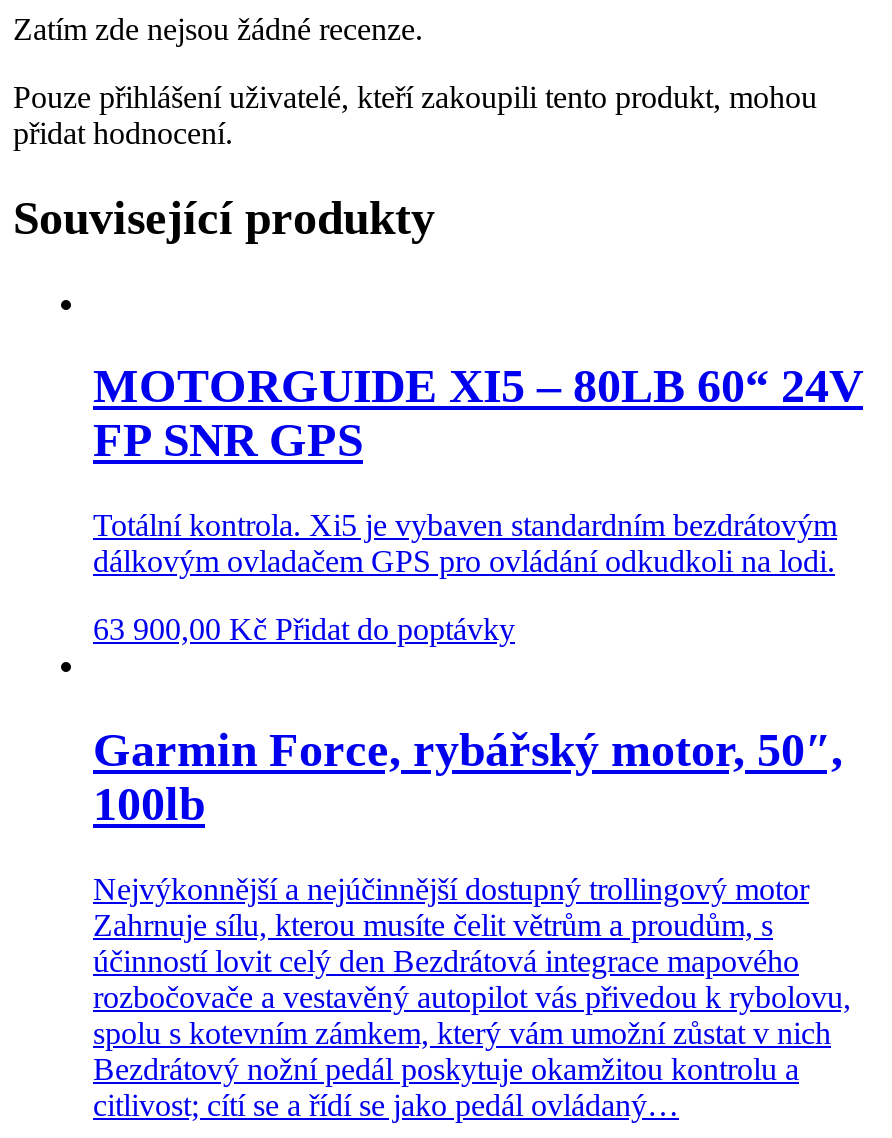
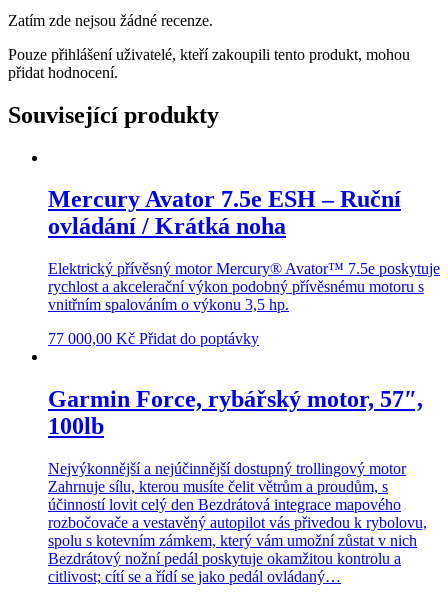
[93,361,863,467] MOTORGUIDE XI5 – 80LB 60“ 24V | FP SNR GPS -> [48,186,401,239] Mercury Avator 7.5e ESH – Ruční | ovládání / Krátká noha
[93,509,837,579] Totální kontrola. Xi5 je vybaven standardním bezdrátovým | dálkovým ovladačem GPS pro ovládání odkudkoli na lodi. -> [48,260,440,313] Elektrický přívěsný motor Mercury® Avator™ 7.5e poskytuje | rychlost a akcelerační výkon podobný přívěsnému motoru s | vnitřním spalováním o výkonu 3,5 hp.
[93,613,515,647] 63 900,00 Kč Přidat do poptávky -> [48,330,259,347] 77 000,00 Kč Přidat do poptávky
[93,724,843,776] Garmin Force, rybářský motor, 50″, -> [48,386,423,412] Garmin Force, rybářský motor, 57″,

